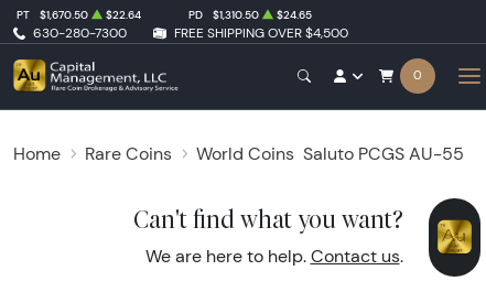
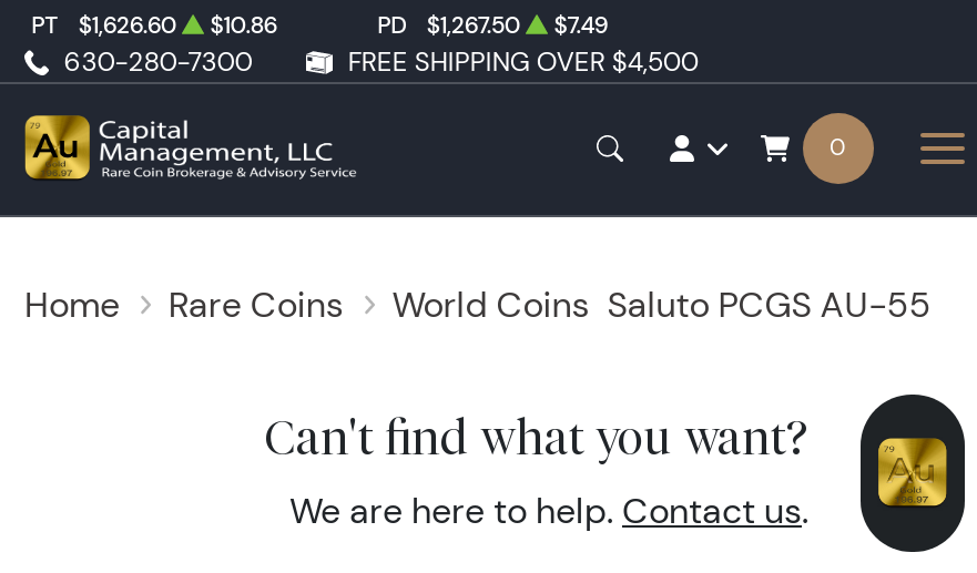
[40,8,89,22] $1,670.50 -> [79,11,176,40] $1,626.60
[106,8,141,22] $22.64 -> [210,11,277,40] $10.86
[213,8,259,22] $1,310.50 -> [427,11,520,40] $1,267.50
[276,8,312,22] $24.65 -> [554,11,607,40] $7.49

